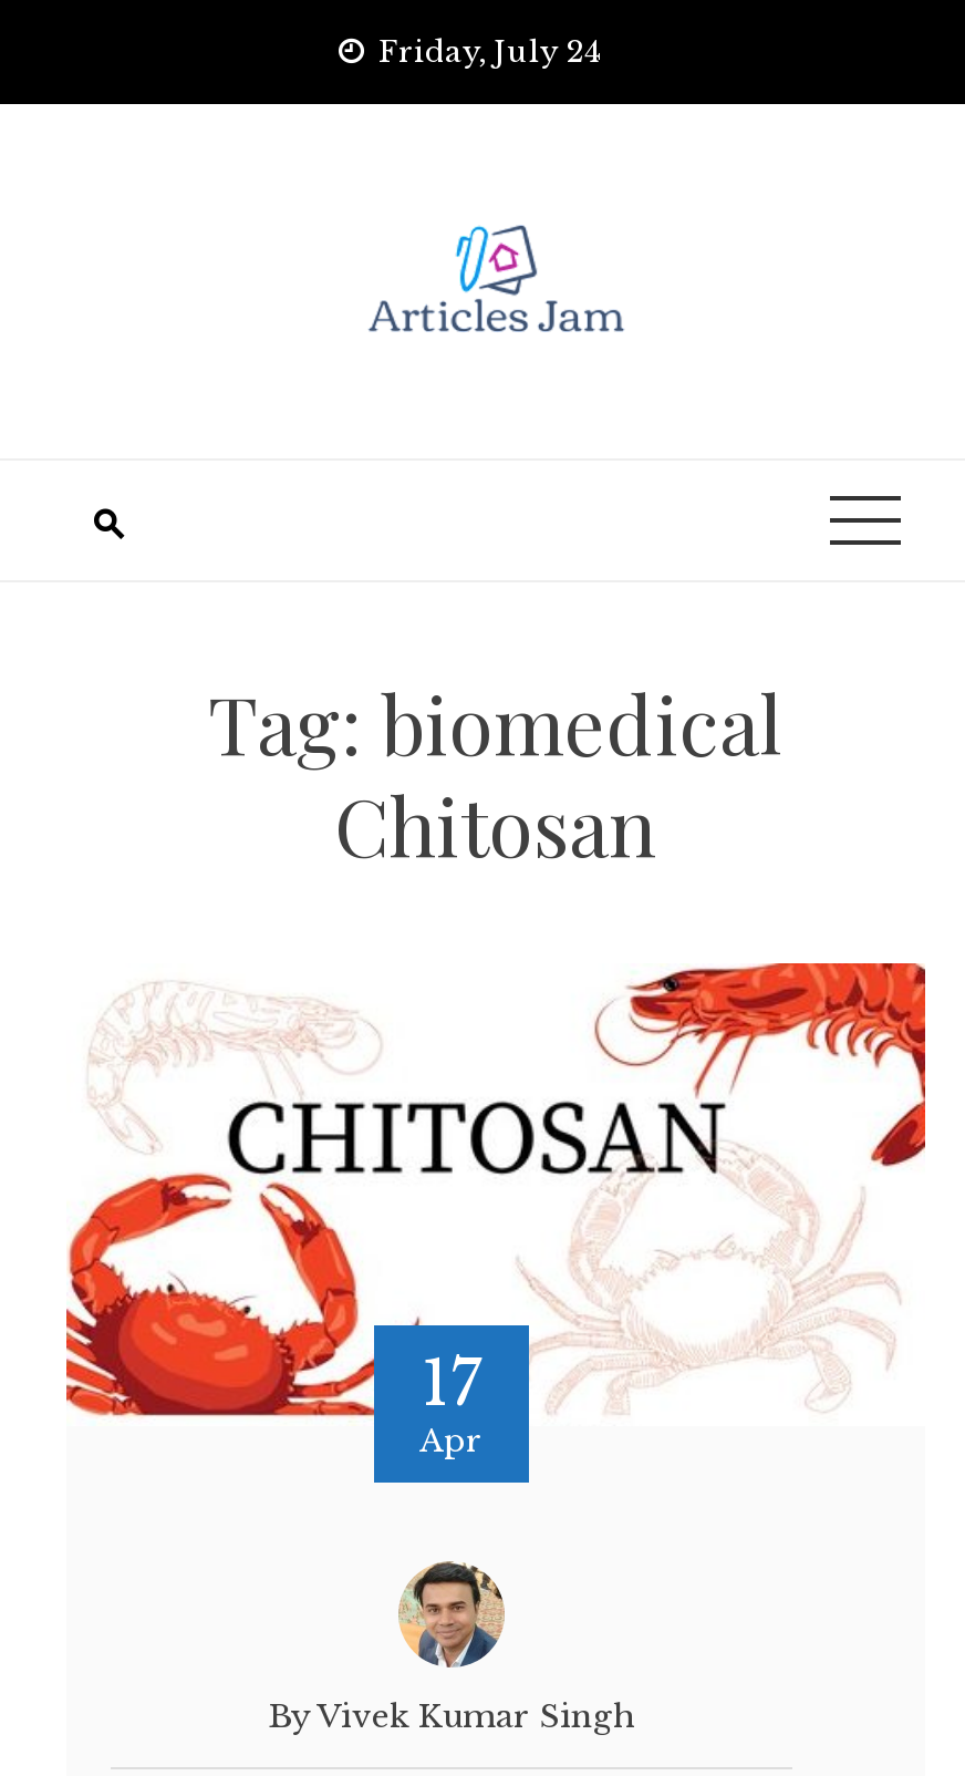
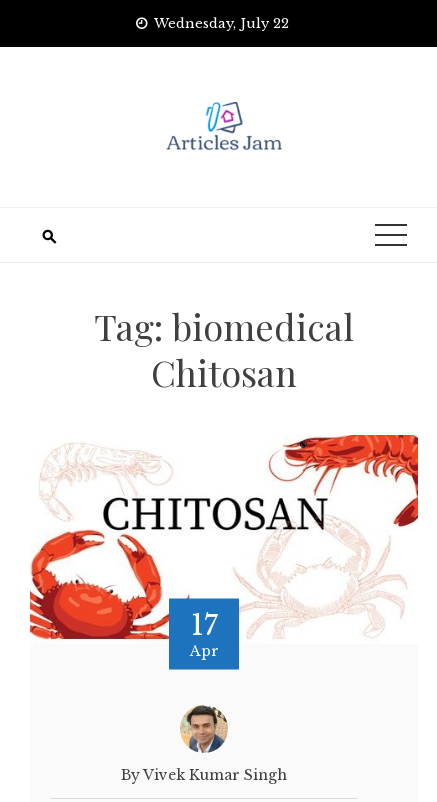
[378,33,600,71] Friday, July 24 -> [153,15,288,32] Wednesday, July 22

